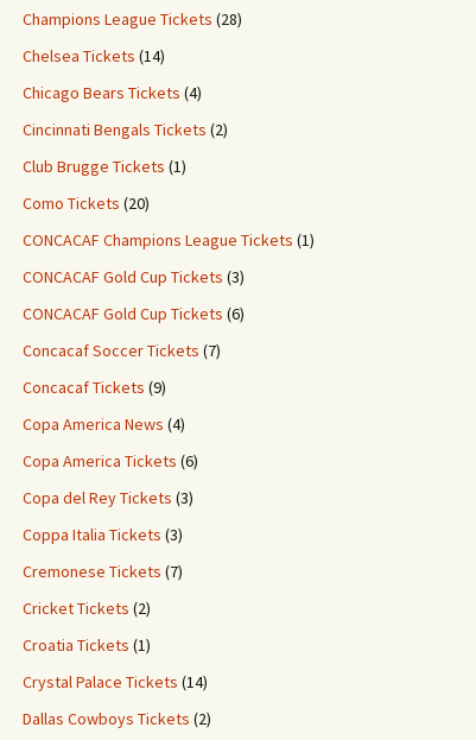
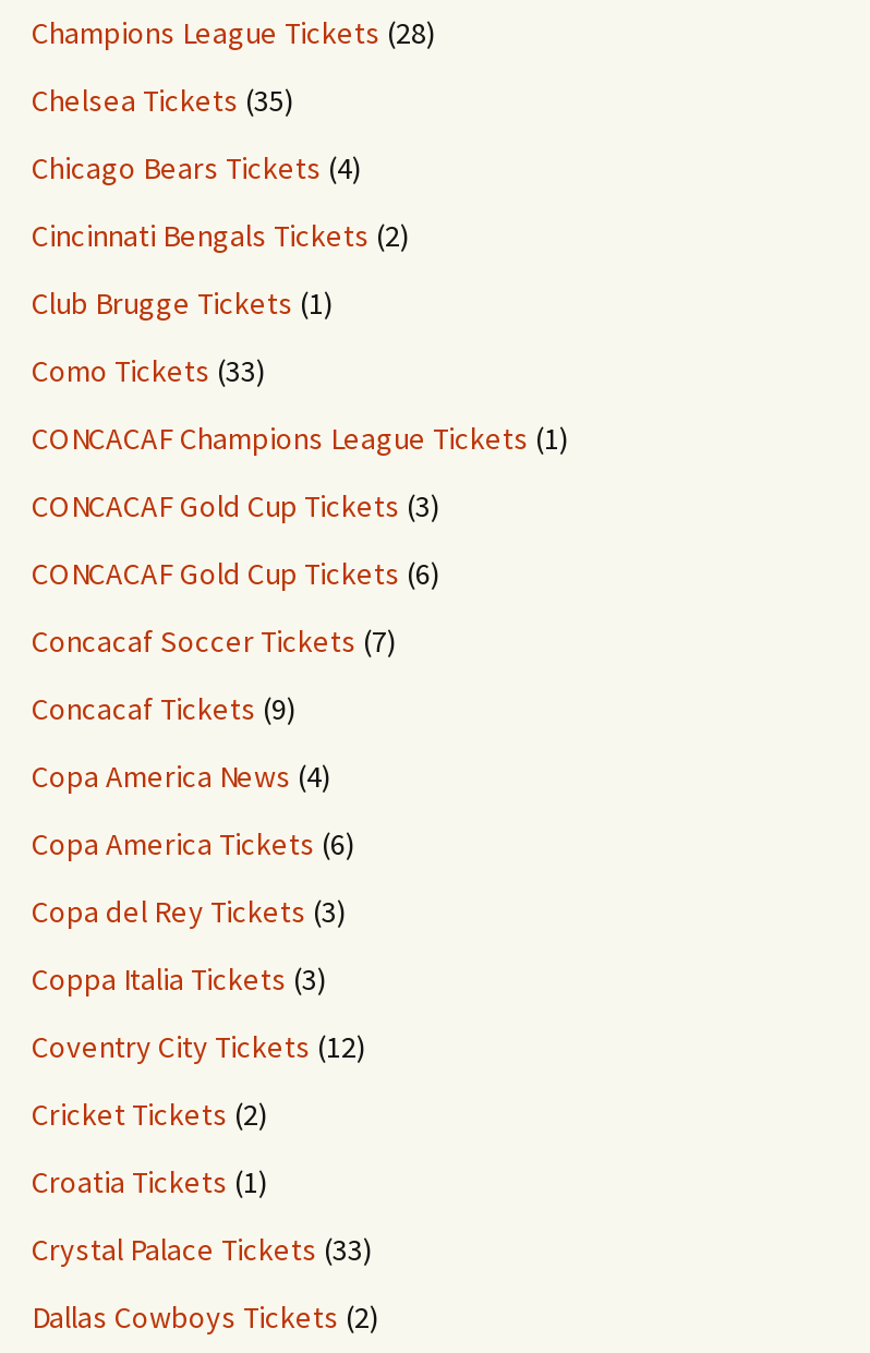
[23,46,165,67] Chelsea Tickets (14) -> [32,82,293,121] Chelsea Tickets (35)
[23,193,150,214] Como Tickets (20) -> [32,352,265,391] Como Tickets (33)
[23,561,183,582] Cremonese Tickets (7) -> [32,1028,365,1067] Coventry City Tickets (12)
[23,672,208,693] Crystal Palace Tickets (14) -> [32,1231,372,1270] Crystal Palace Tickets (33)

